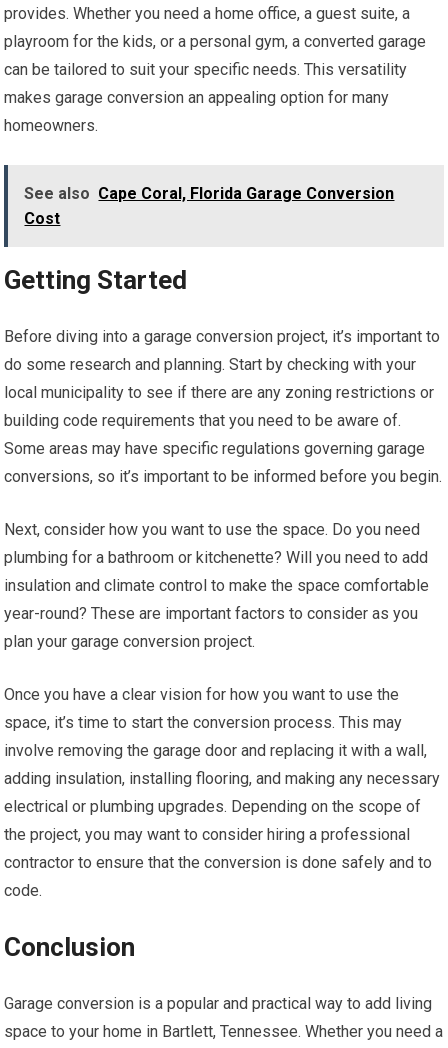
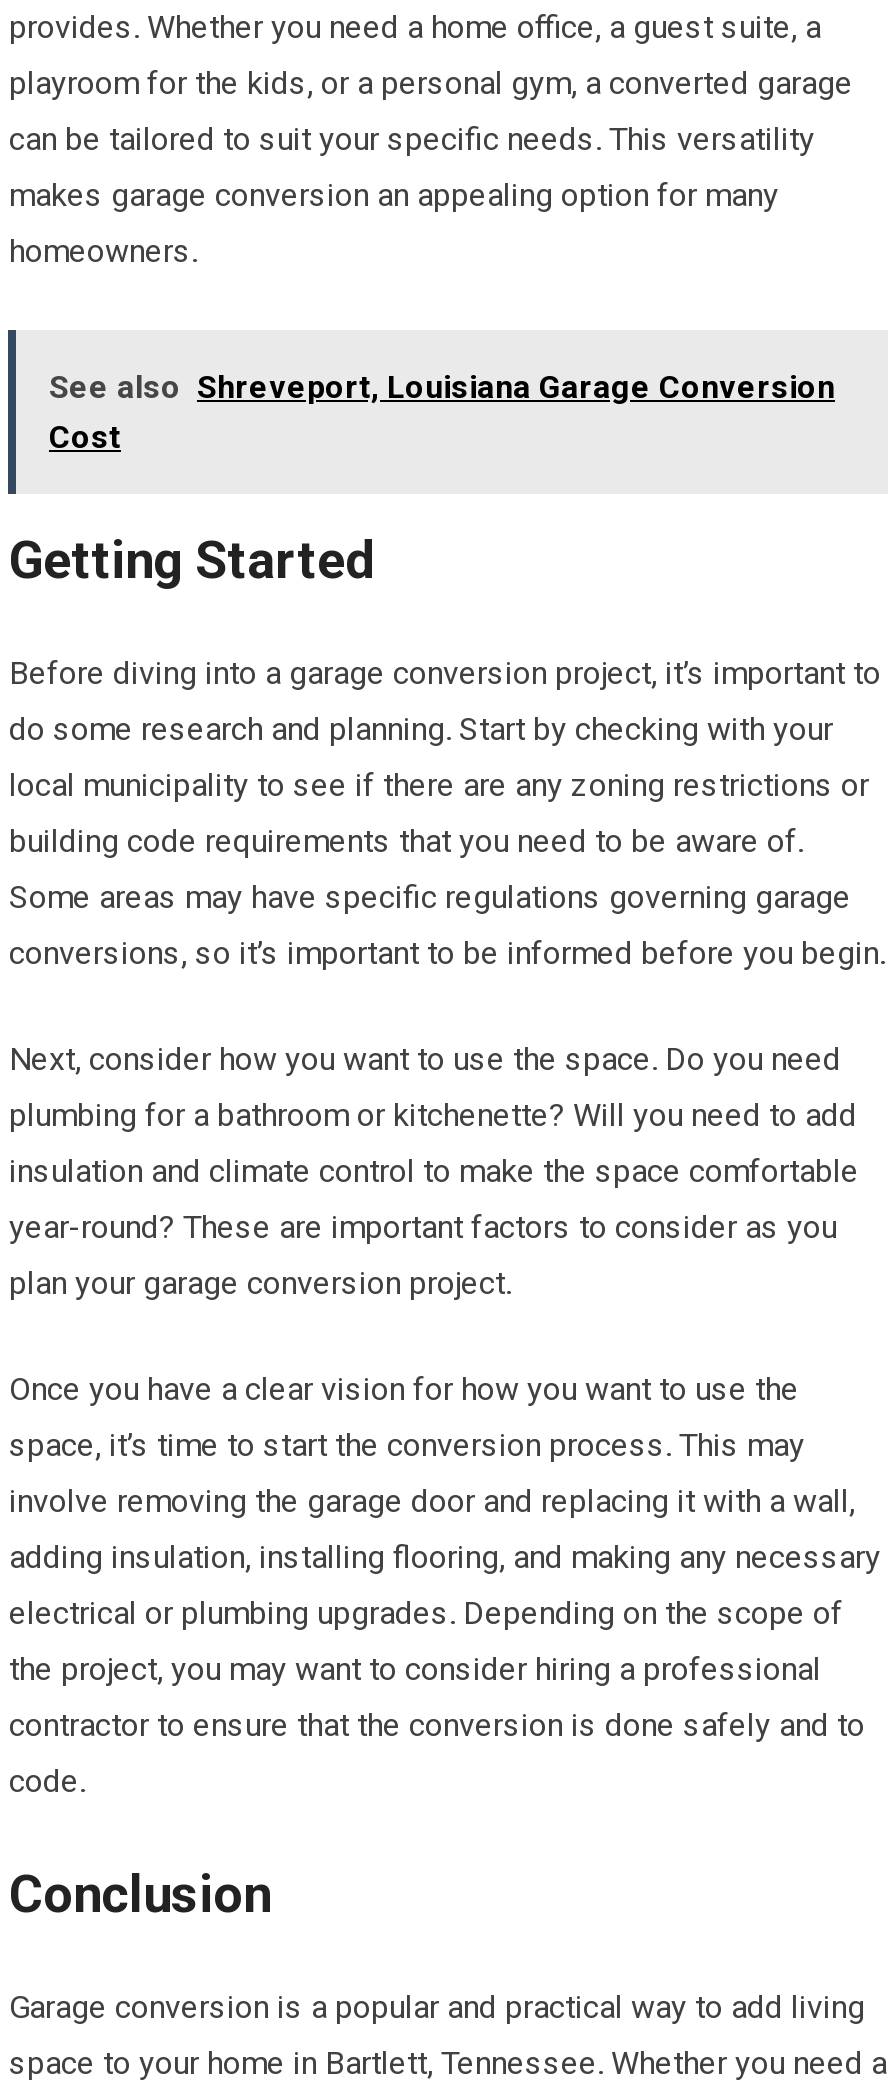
[24,184,394,203] See also Cape Coral, Florida Garage Conversion -> [49,369,835,407] See also Shreveport, Louisiana Garage Conversion

